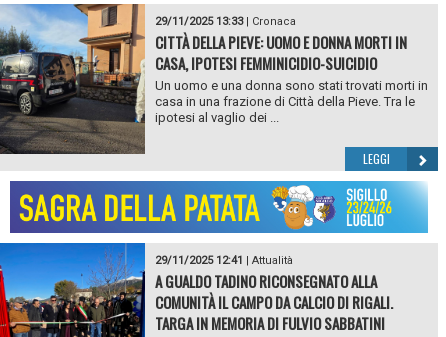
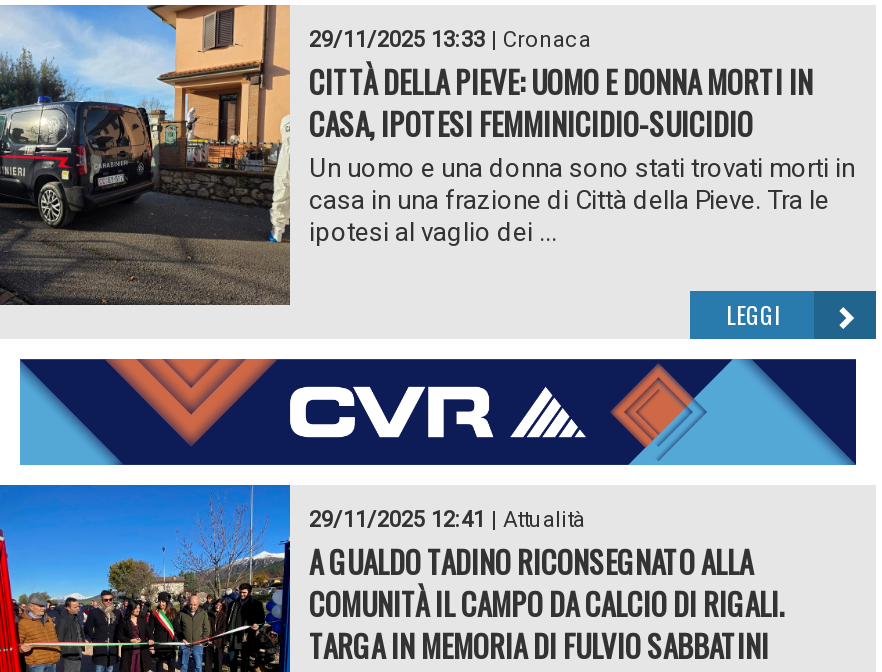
[9,180,429,234] [image] -> [18,356,858,466] [image]

